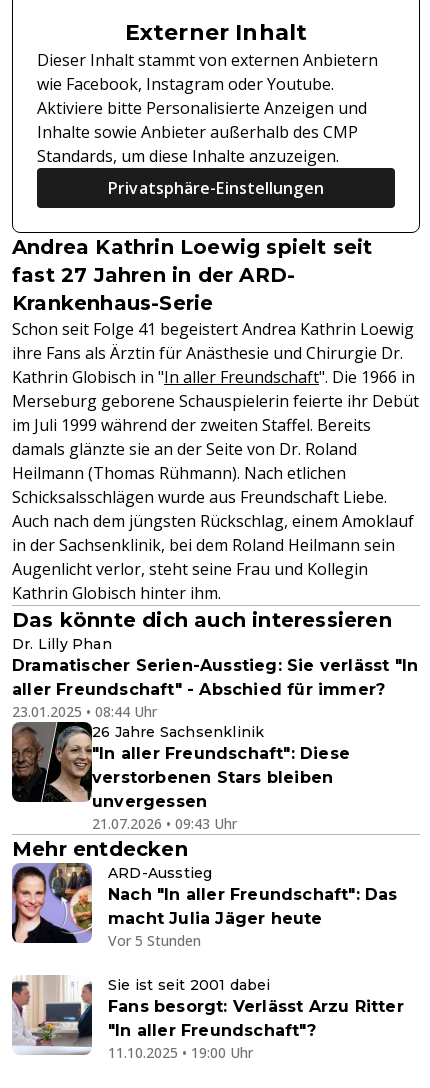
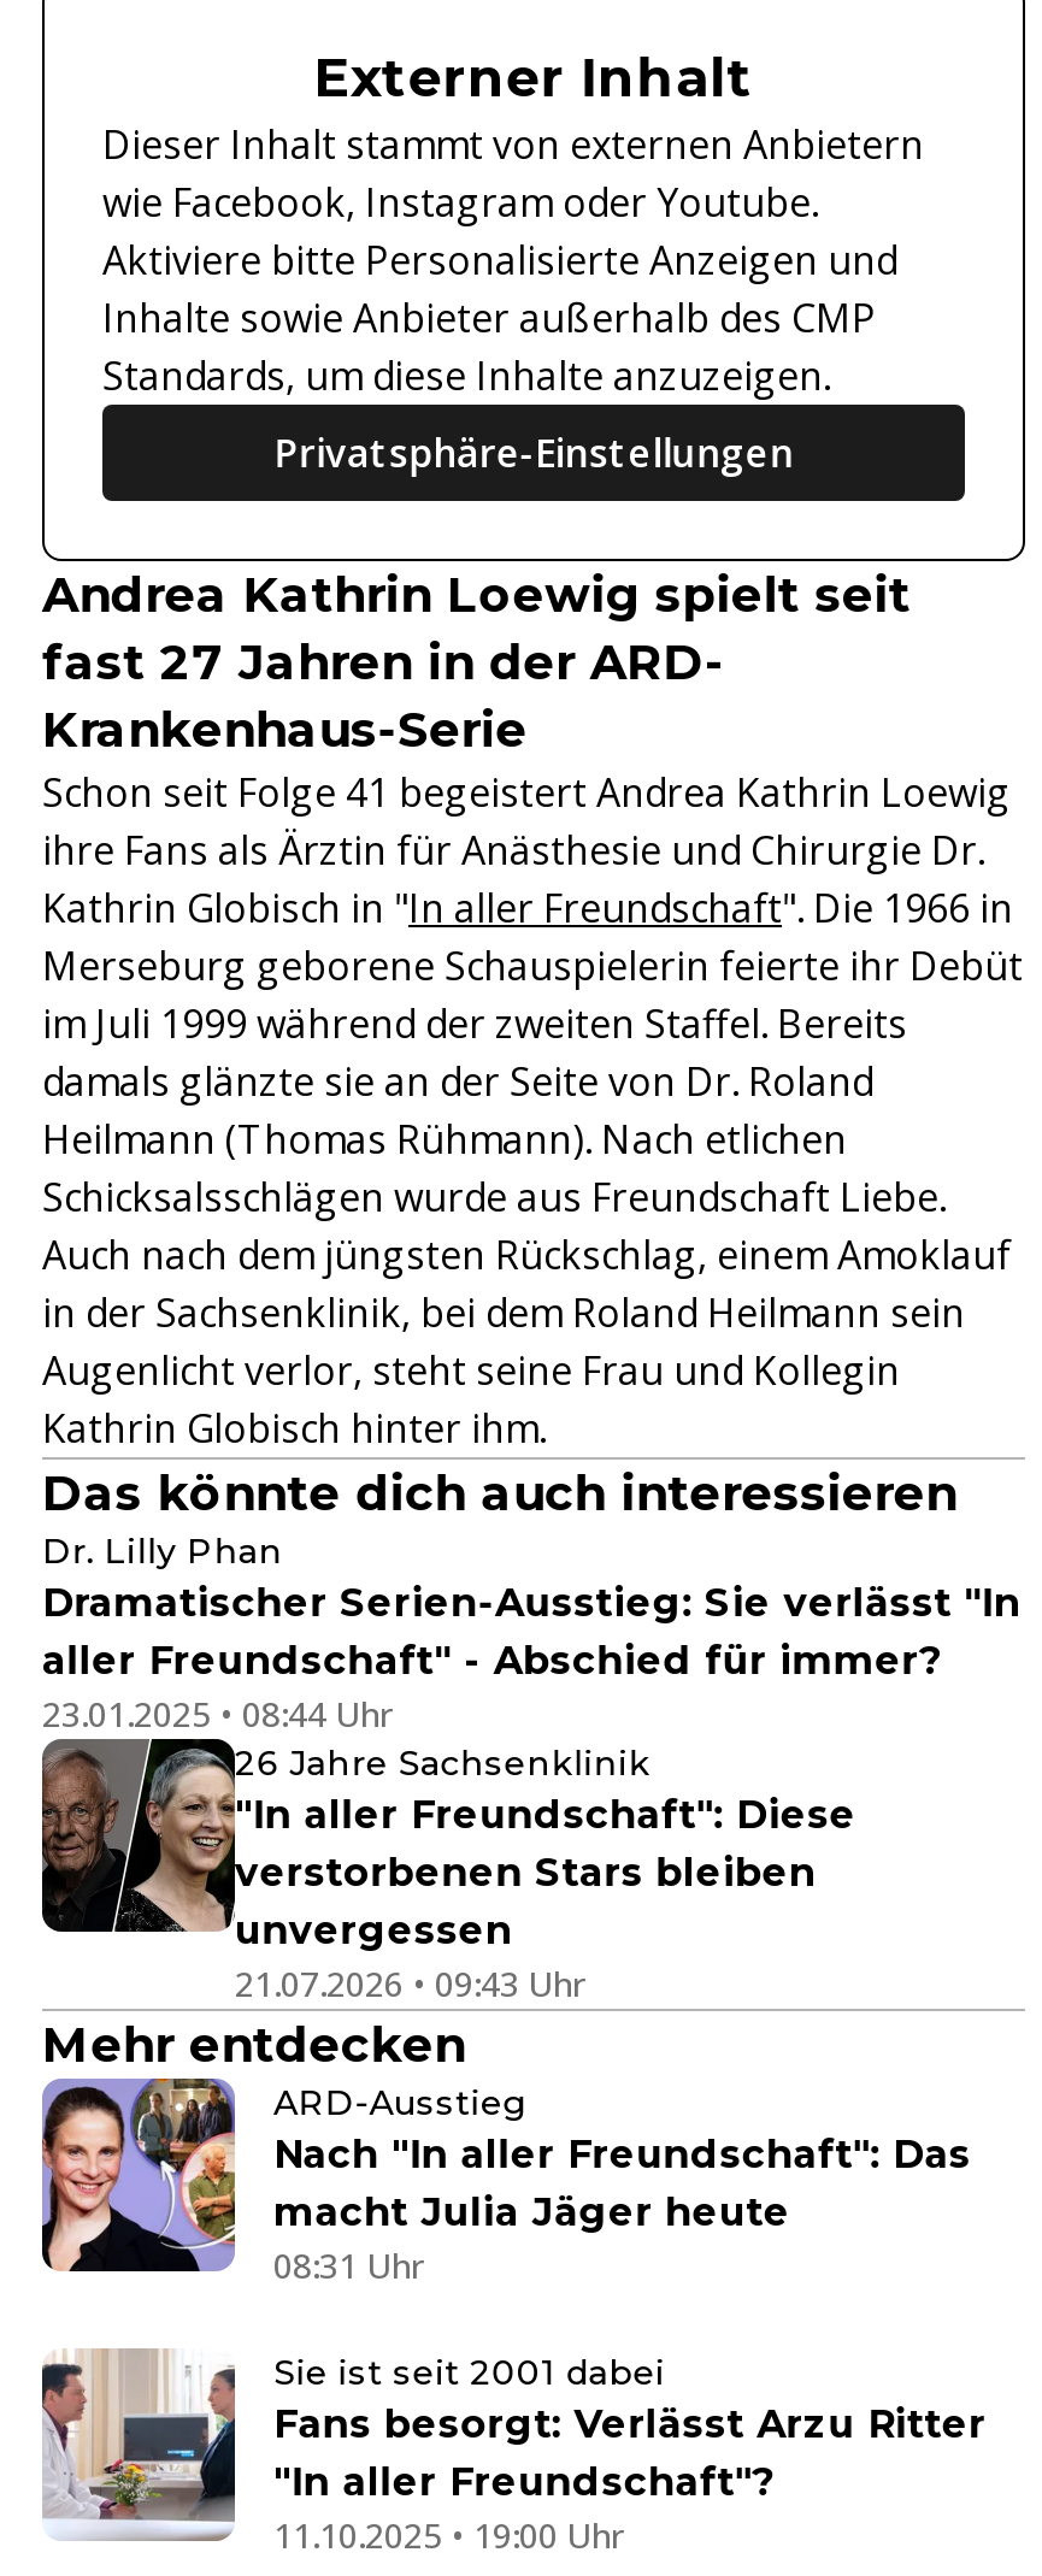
[108,931,201,950] Vor 5 Stunden -> [273,2243,423,2289] 08:31 Uhr

